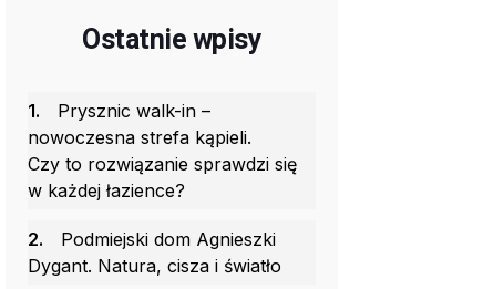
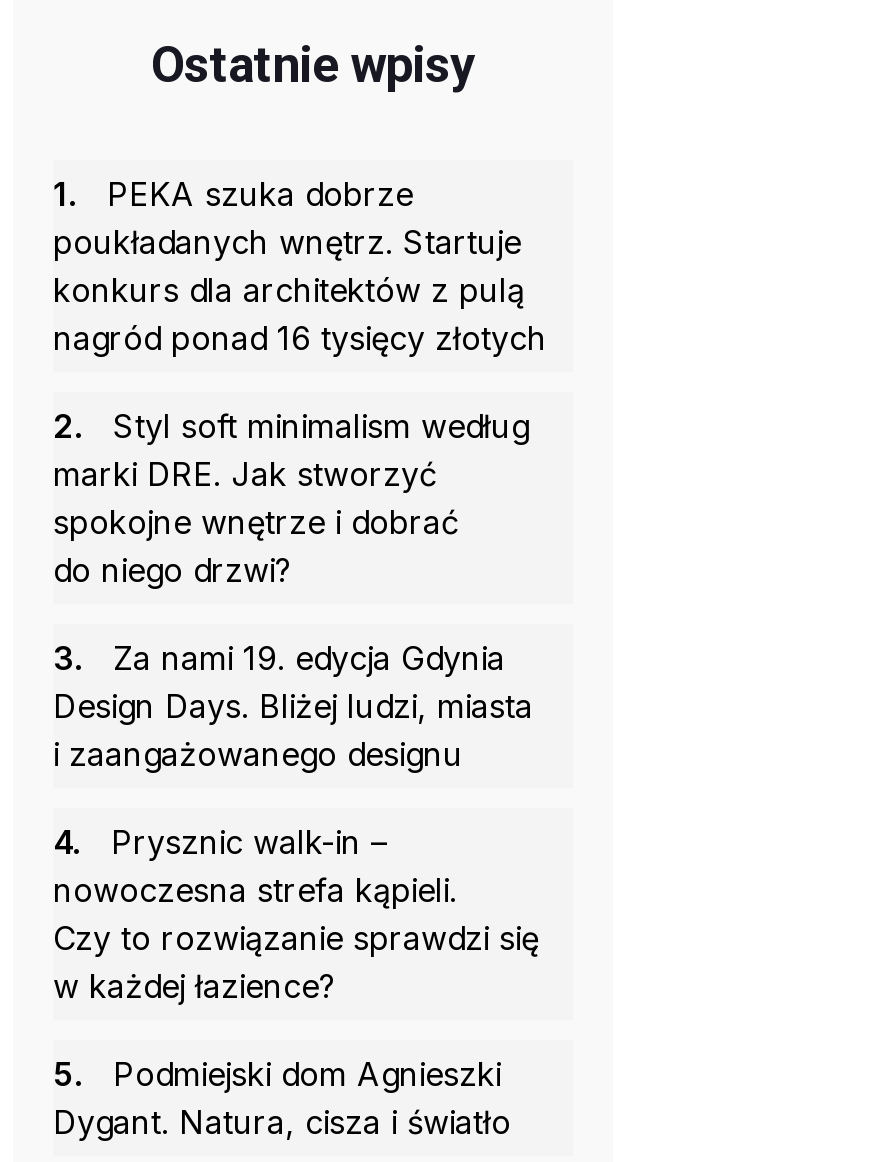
[28,100,210,122] 1. Prysznic walk-in – -> [53,174,547,862] 1. PEKA szuka dobrze | poukładanych wnętrz. Startuje | konkurs dla architektów z pulą | nagród ponad 16 tysięcy złotych | 2. Styl soft minimalism według | marki DRE. Jak stworzyć | spokojne wnętrze i dobrać | do niego drzwi? | 3. Za nami 19. edycja Gdynia | Design Days. Bliżej ludzi, miasta | i zaangażowanego designu | 4. Prysznic walk-in –
[28,228,276,250] 2. Podmiejski dom Agnieszki -> [53,1054,501,1094] 5. Podmiejski dom Agnieszki

